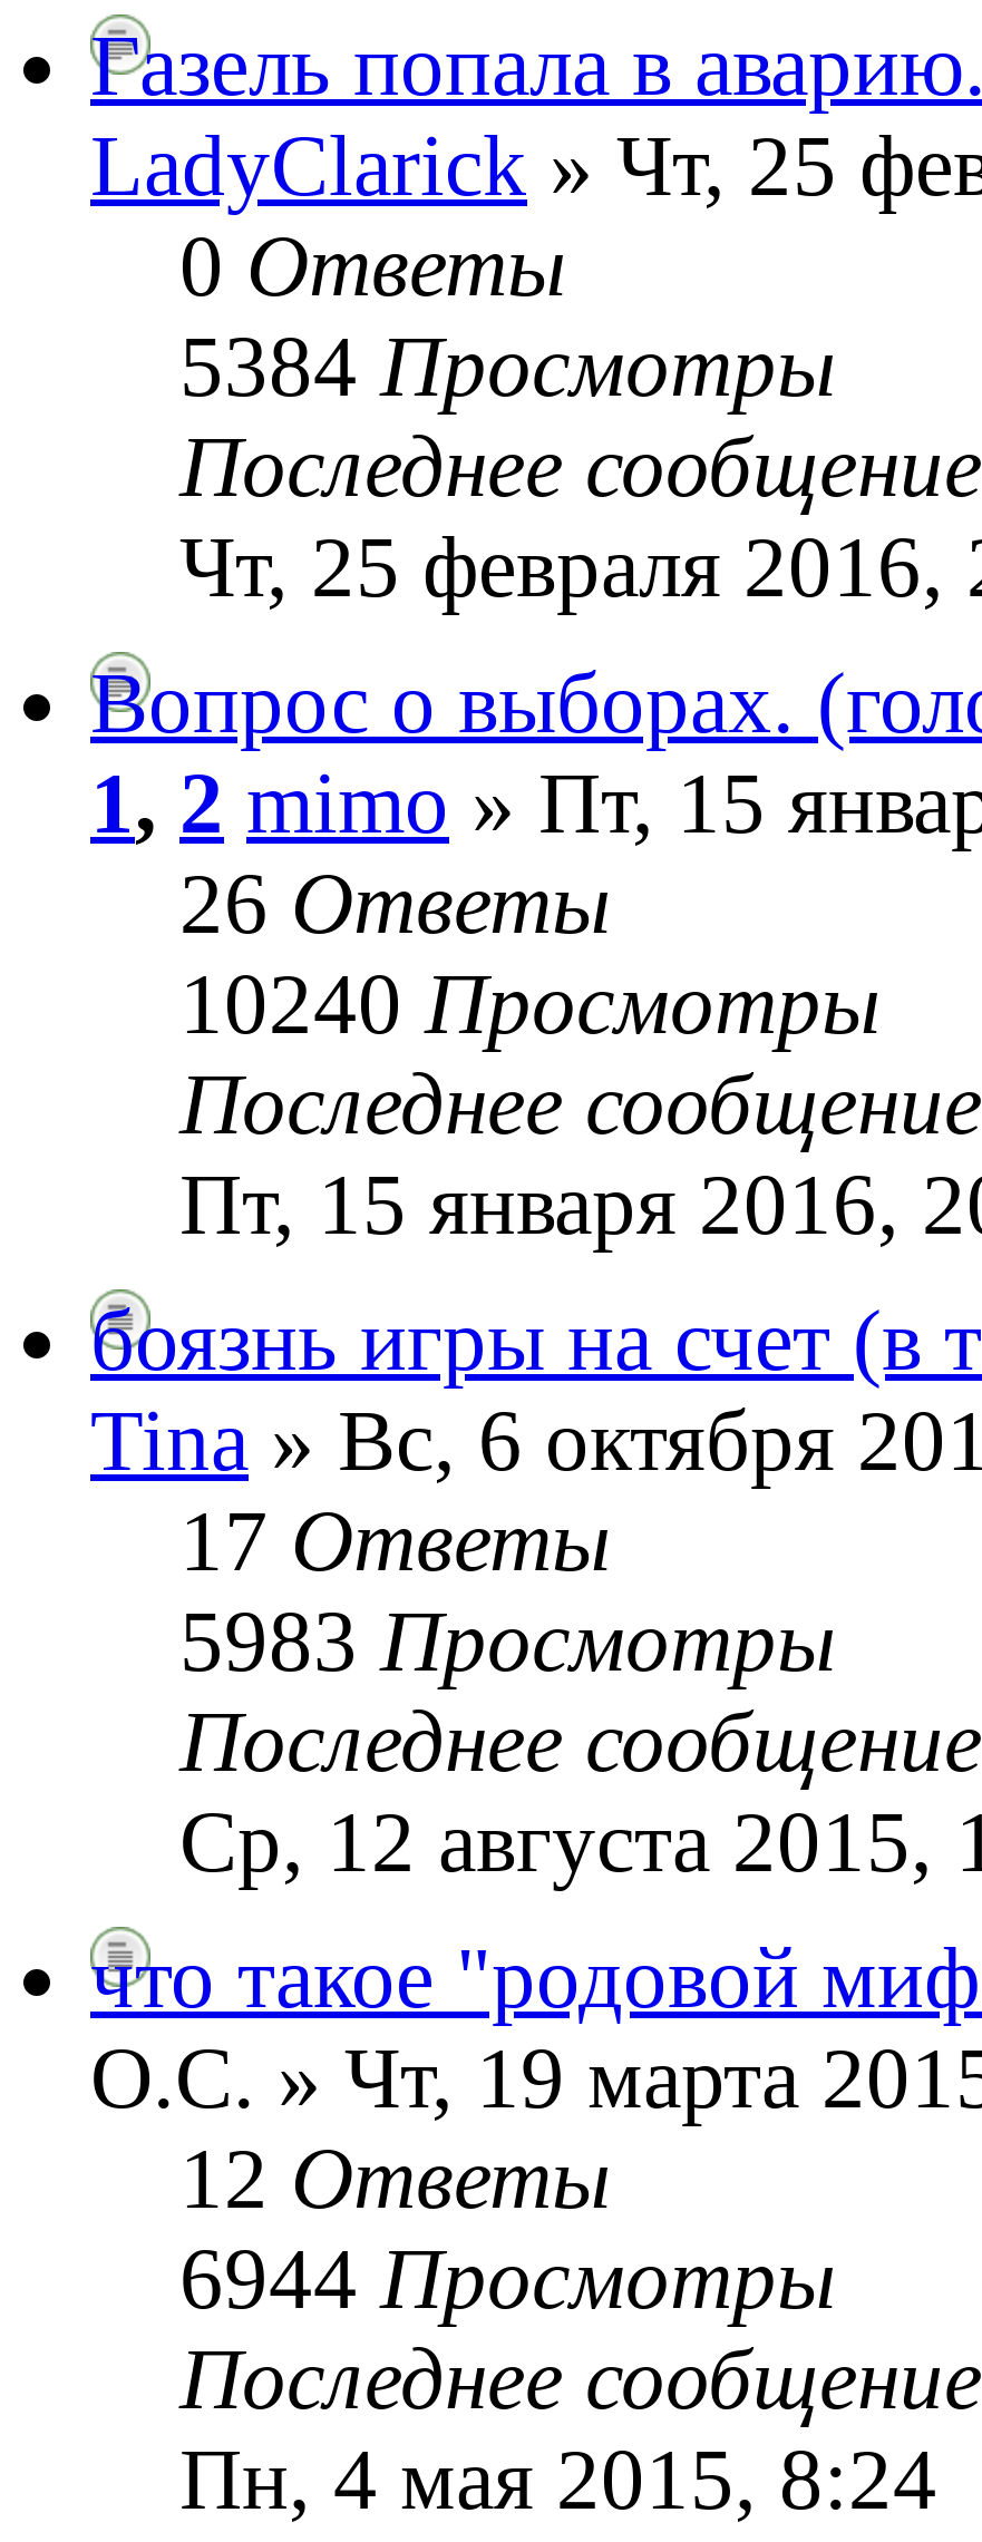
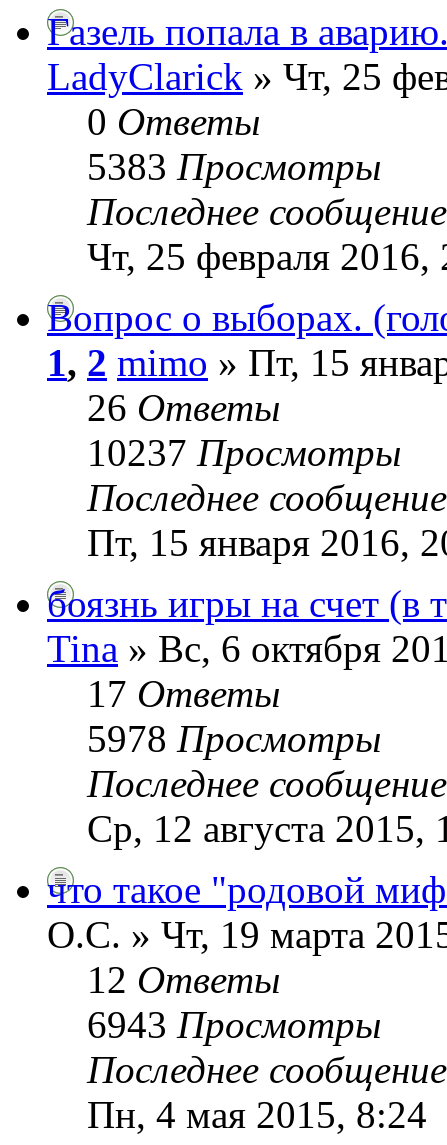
[179,317,835,413] 5384 Просмотры -> [87,145,381,188] 5383 Просмотры
[179,955,879,1051] 10240 Просмотры -> [87,431,401,474] 10237 Просмотры
[179,1592,835,1688] 5983 Просмотры -> [87,717,381,760] 5978 Просмотры
[179,2230,835,2326] 6944 Просмотры -> [87,1003,381,1046] 6943 Просмотры

